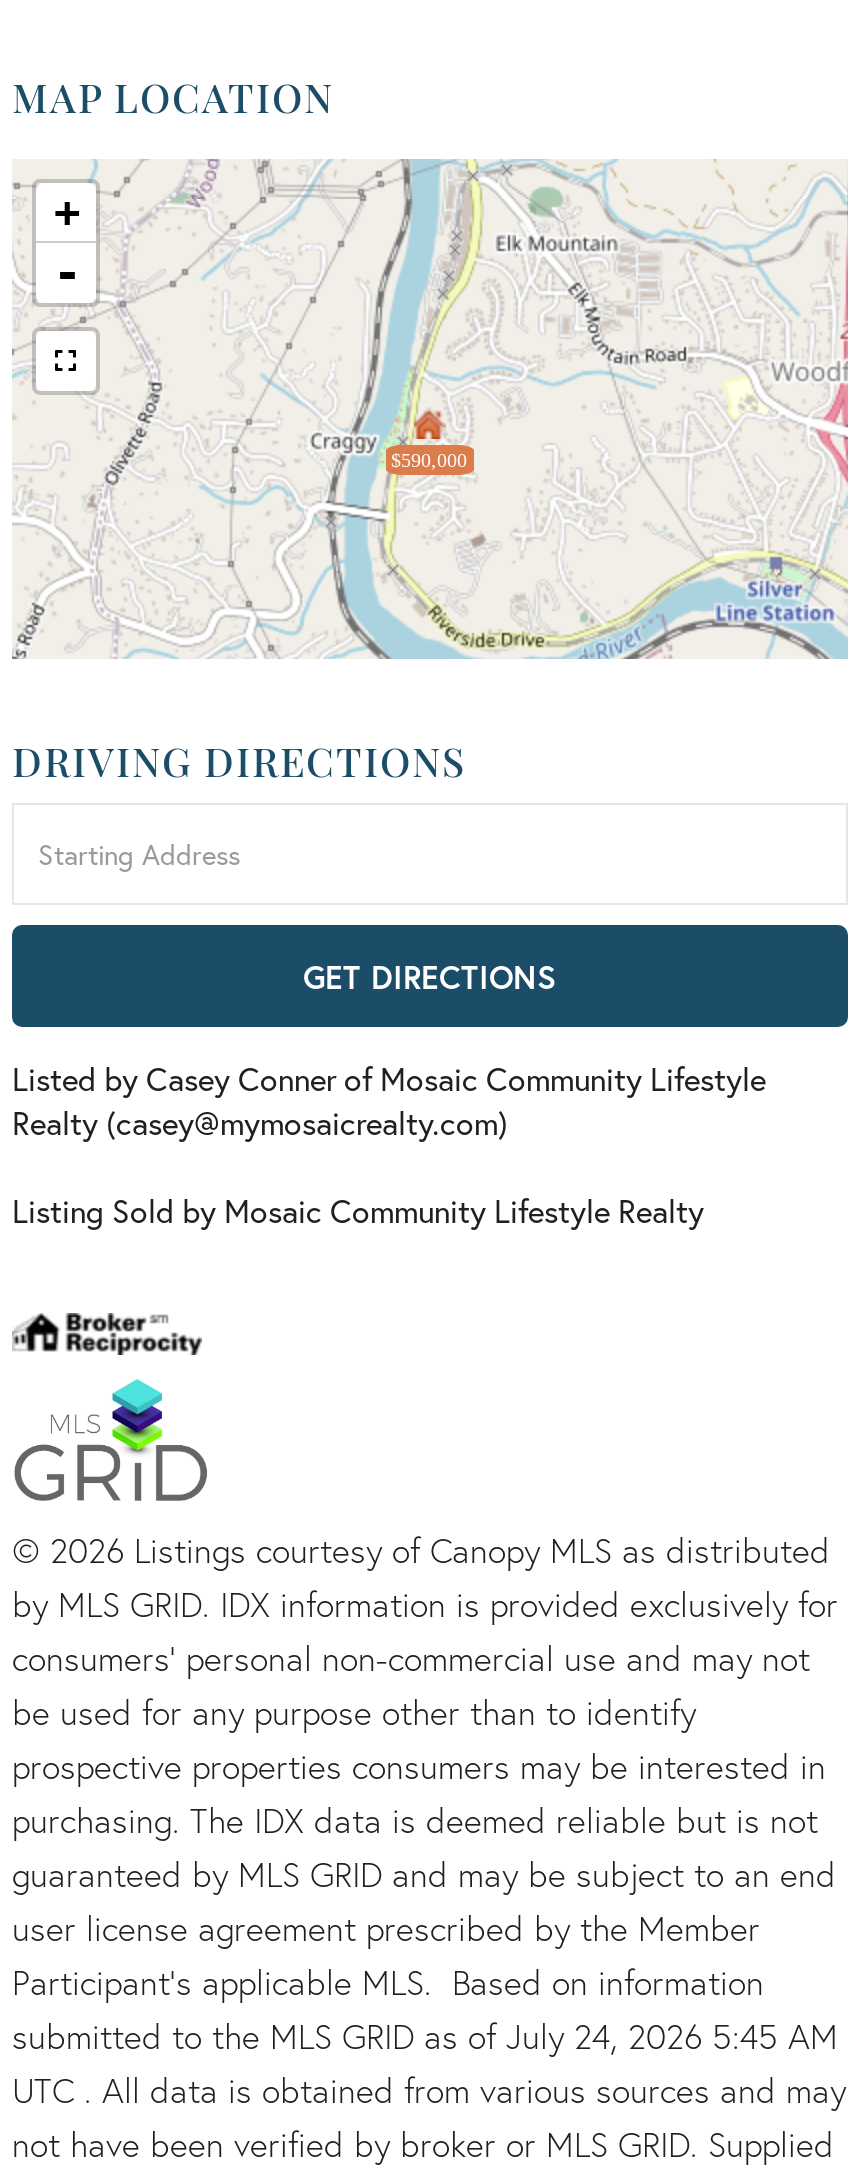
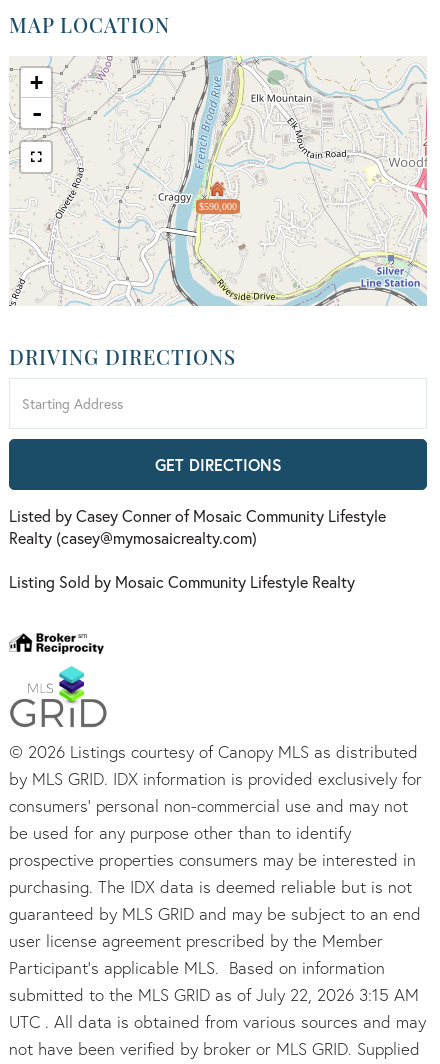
[12,2014,838,2060] submitted to the MLS GRID as of July 24, 2026 5:45 AM -> [9,983,419,1006] submitted to the MLS GRID as of July 22, 2026 3:15 AM

